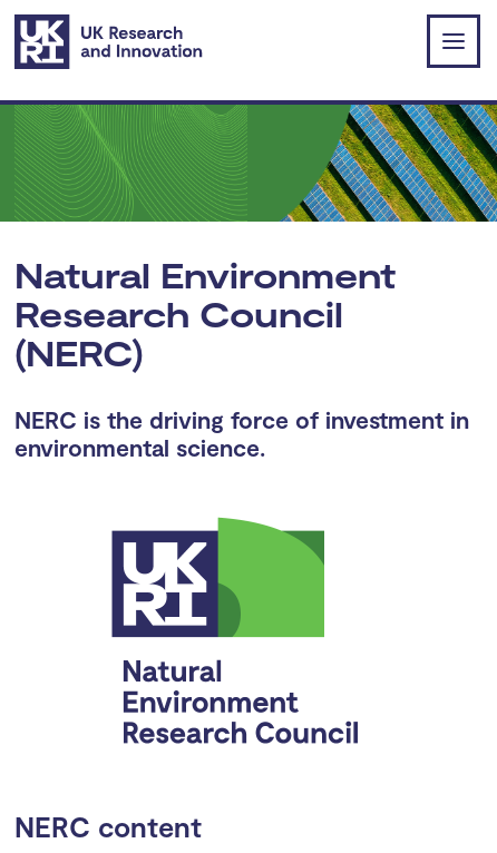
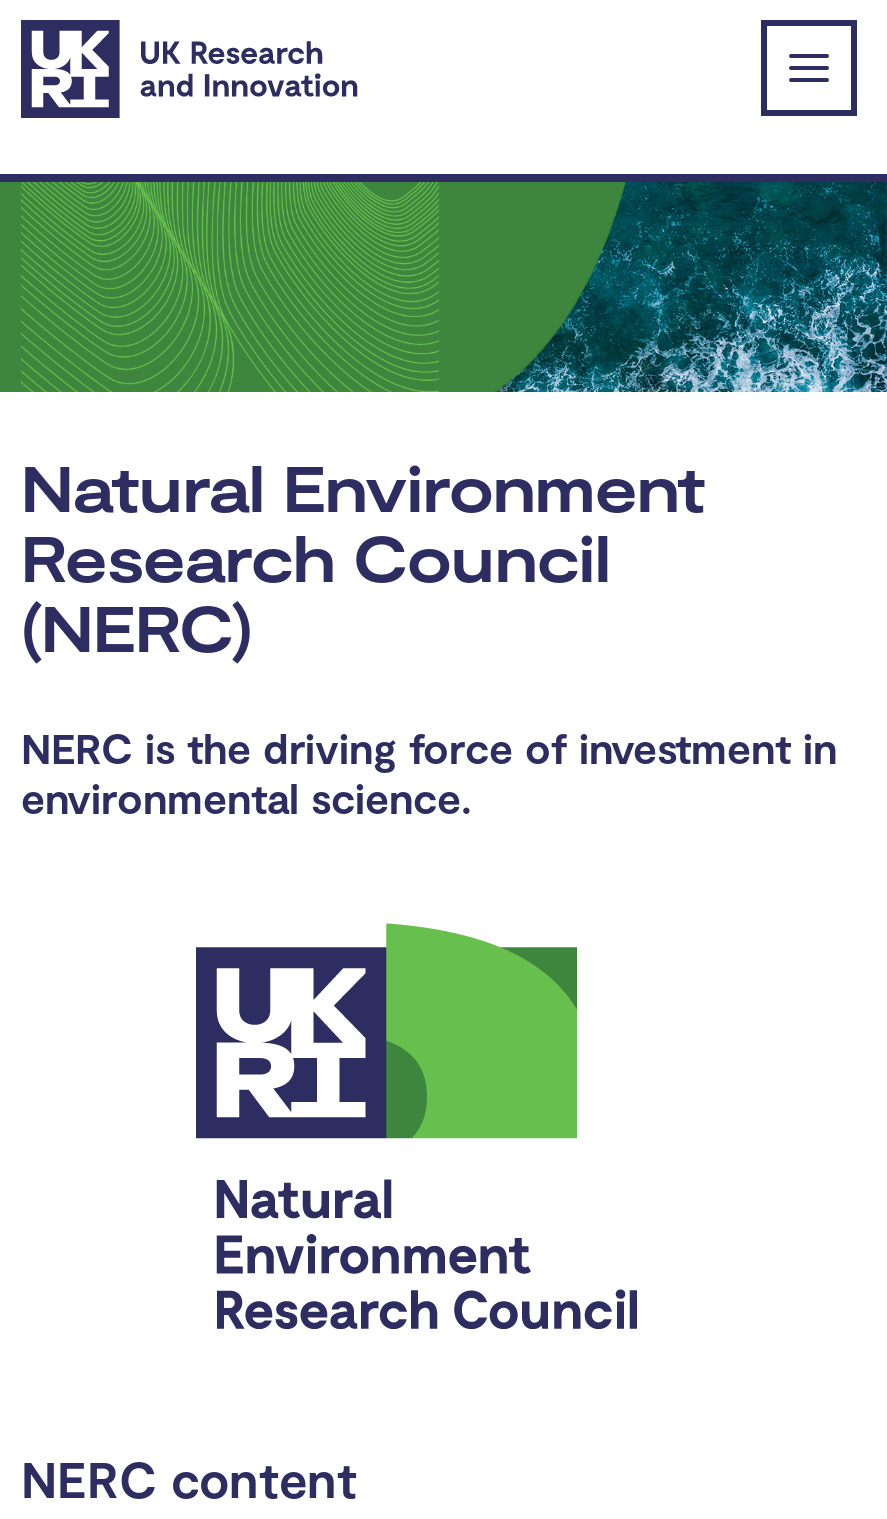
[283,104,494,223] [image] -> [507,182,881,394] [image]

